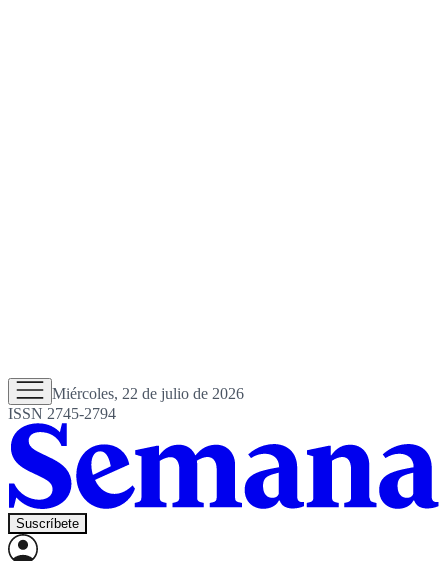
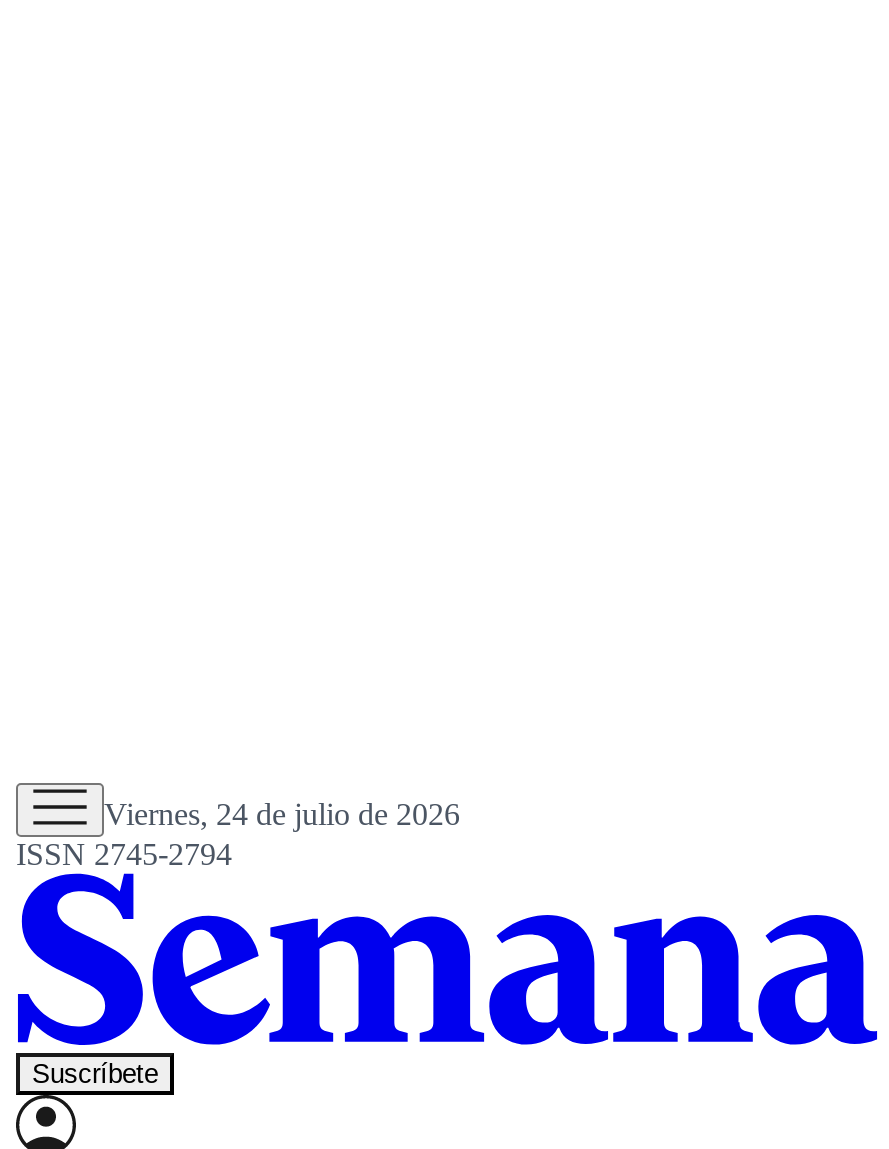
[52,385,244,402] Miércoles, 22 de julio de 2026 -> [104,797,460,831] Viernes, 24 de julio de 2026

